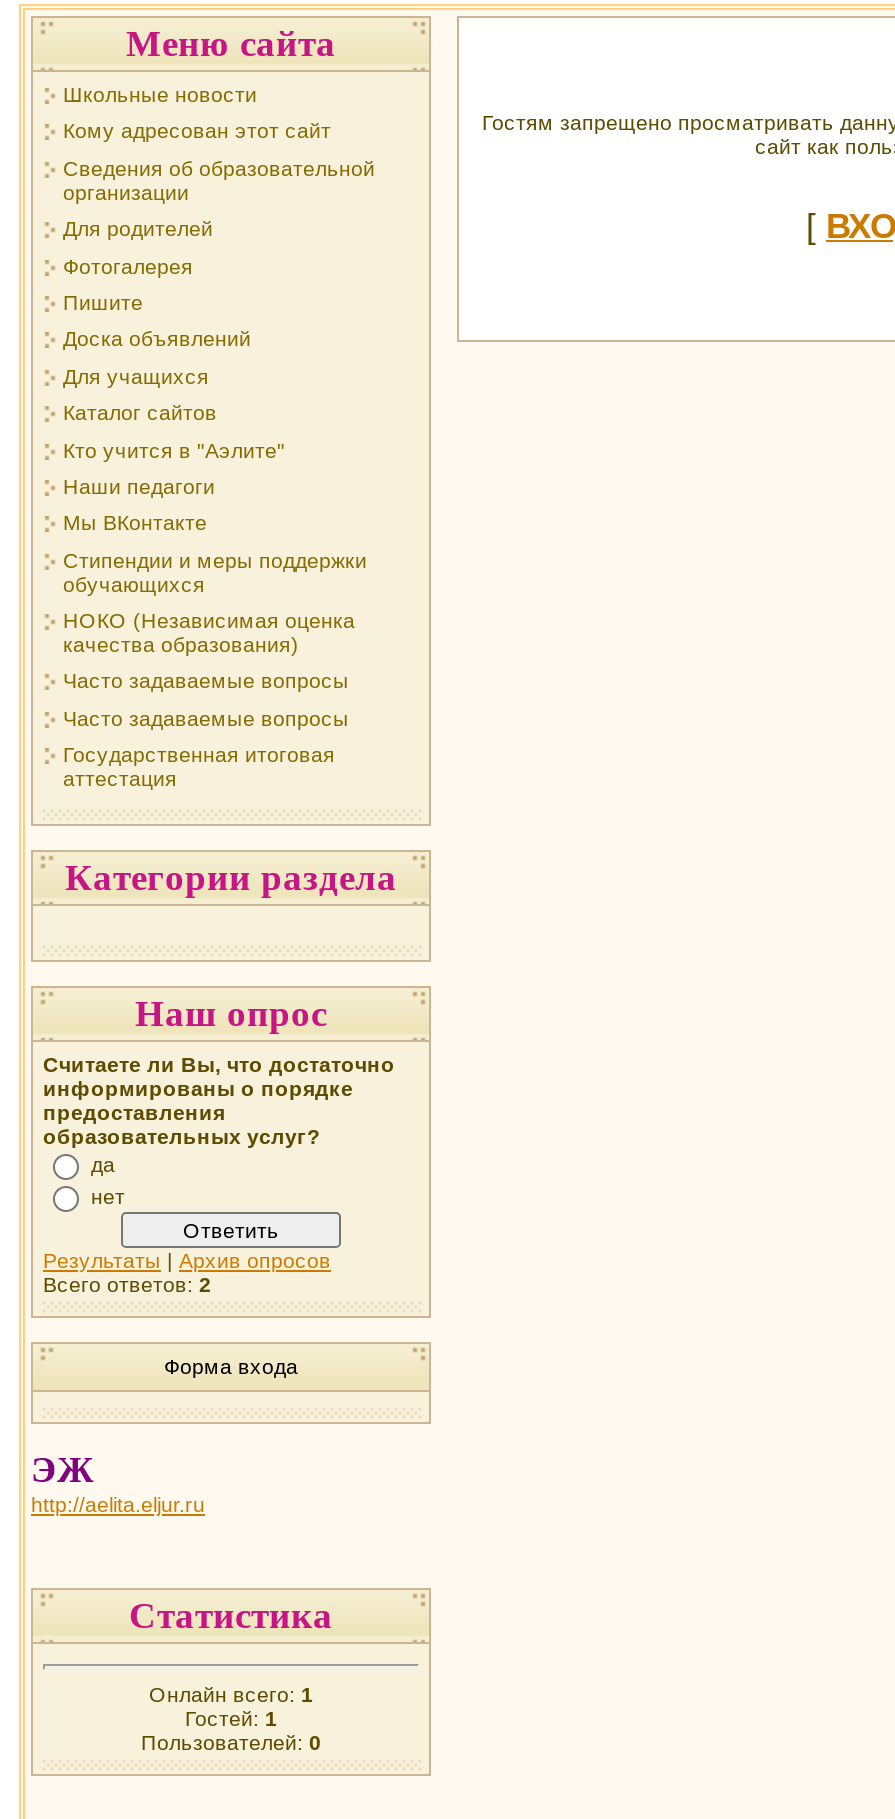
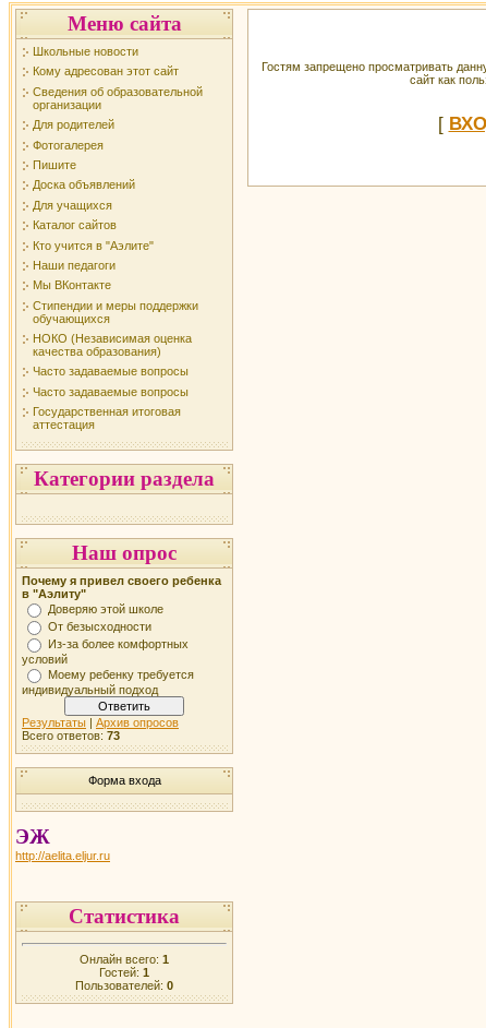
[43,1052,395,1208] Считаете ли Вы, что достаточно | информированы о порядке | предоставления | образовательных услуг? | да | нет -> [22,574,221,696] Почему я привел своего ребенка | в "Аэлиту" | Доверяю этой школе | От безысходности | Из-за более комфортных | условий | Моему ребенку требуется | индивидуальный подход
[43,1272,211,1296] Всего ответов:2 -> [22,729,120,742] Всего ответов:73

